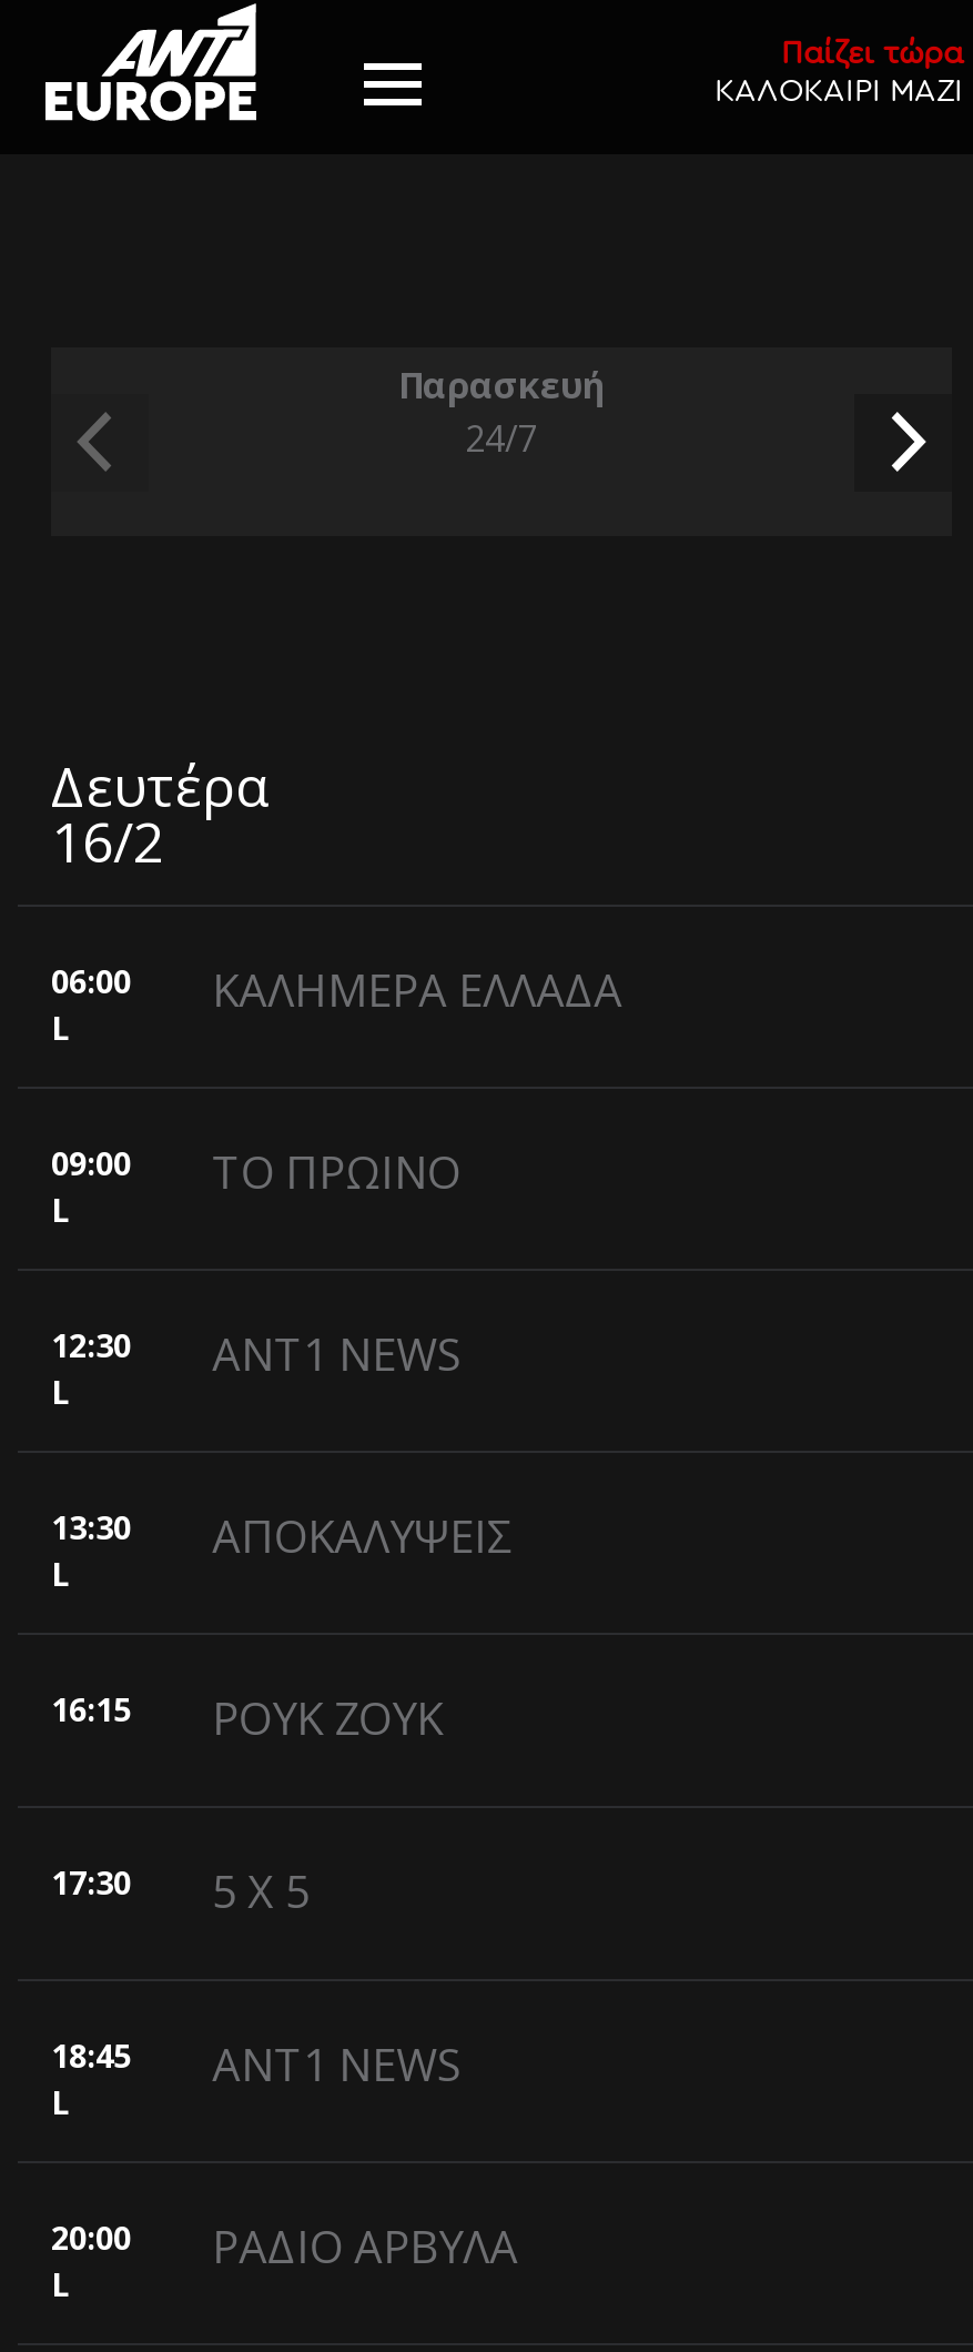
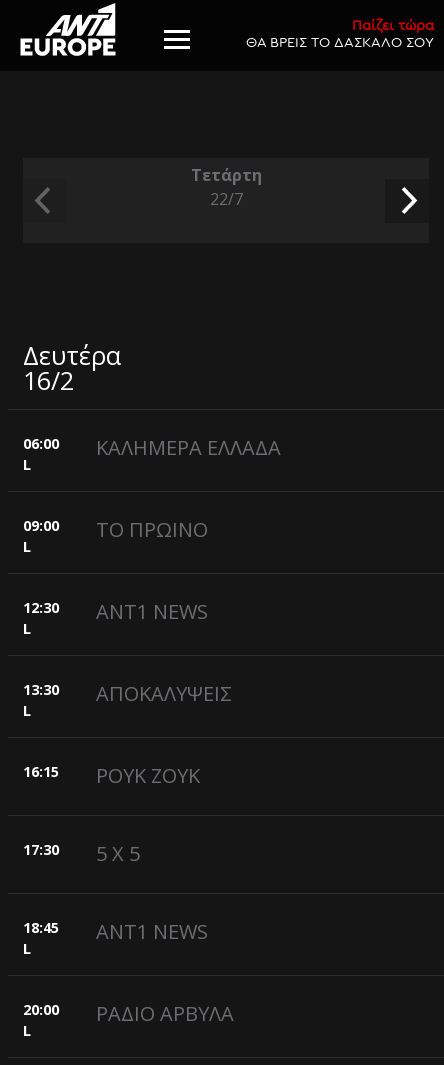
[714,74,963,108] ΚΑΛΟΚΑΙΡΙ ΜΑΖΙ -> [246,35,434,50] ΘΑ ΒΡΕΙΣ ΤΟ ΔΑΣΚΑΛΟ ΣΟΥ
[398,361,605,463] Παρασκευή | 24/7 -> [190,164,261,210] Τετάρτη | 22/7

